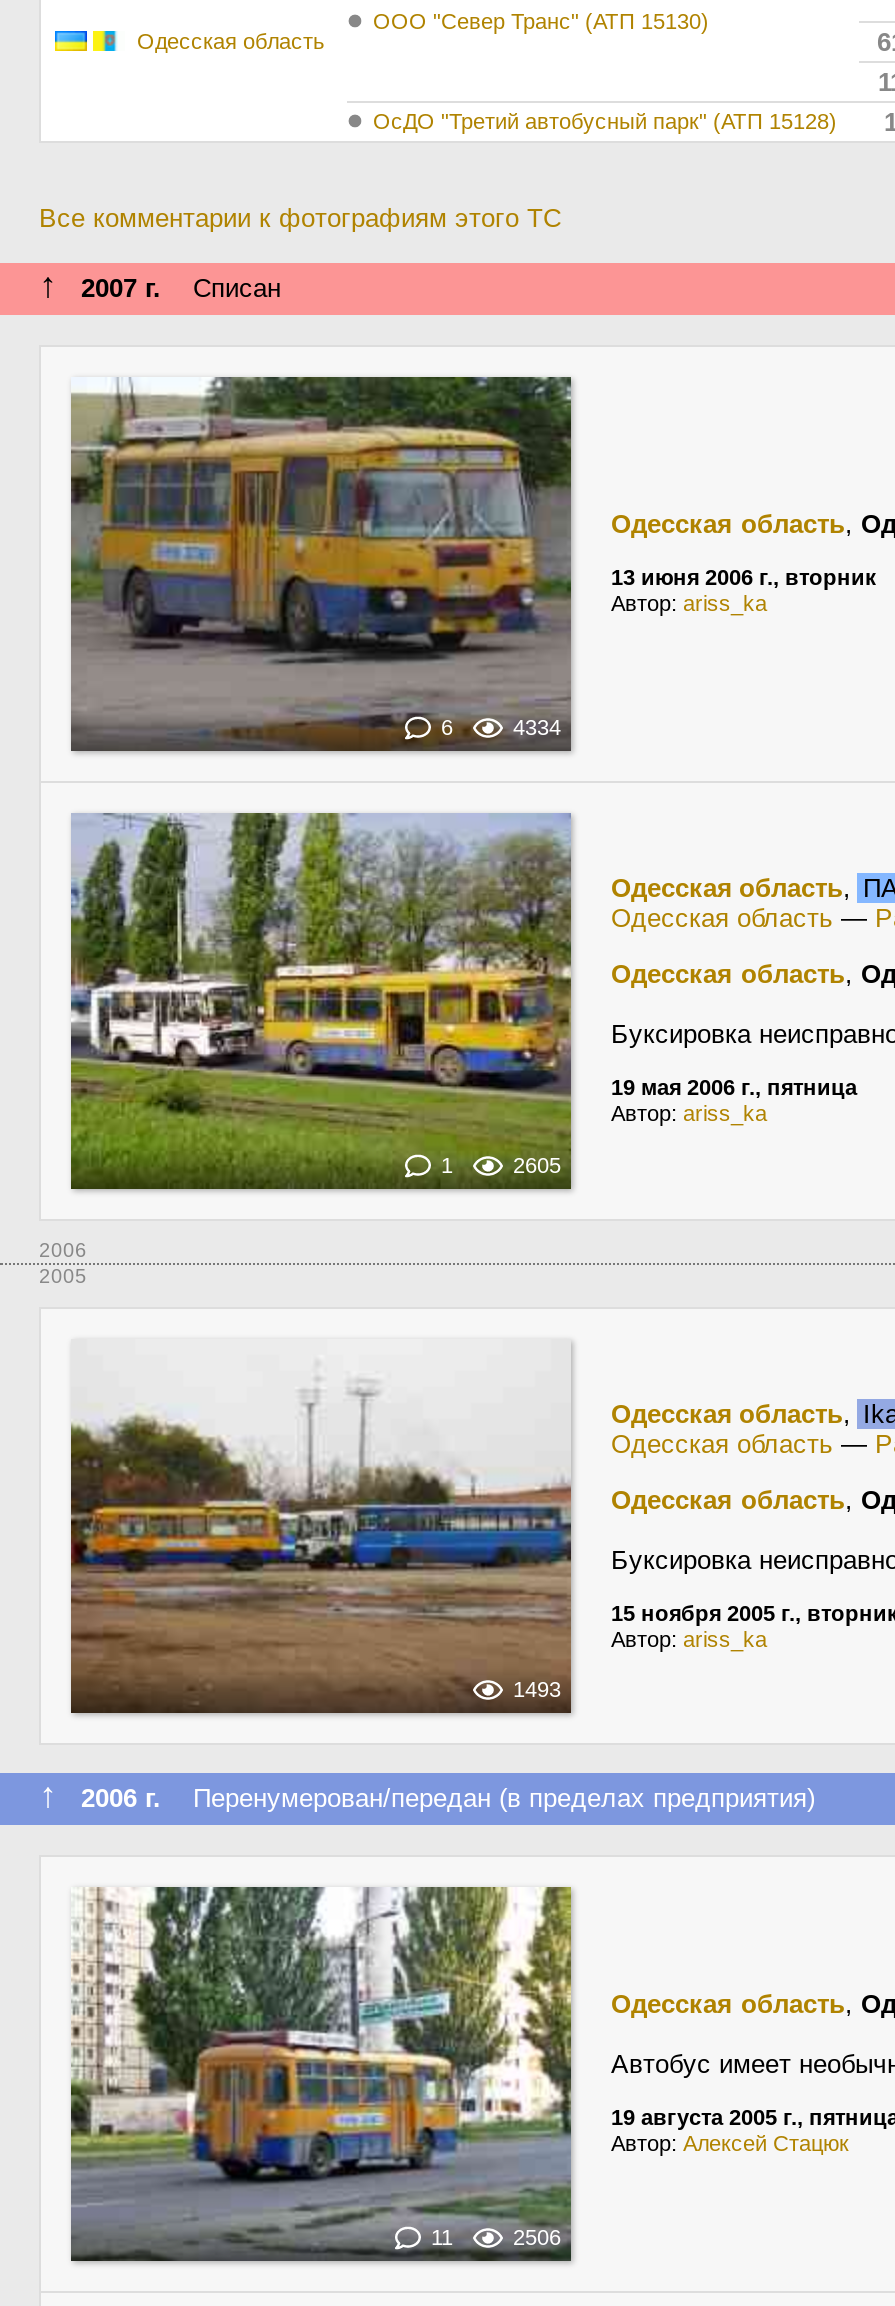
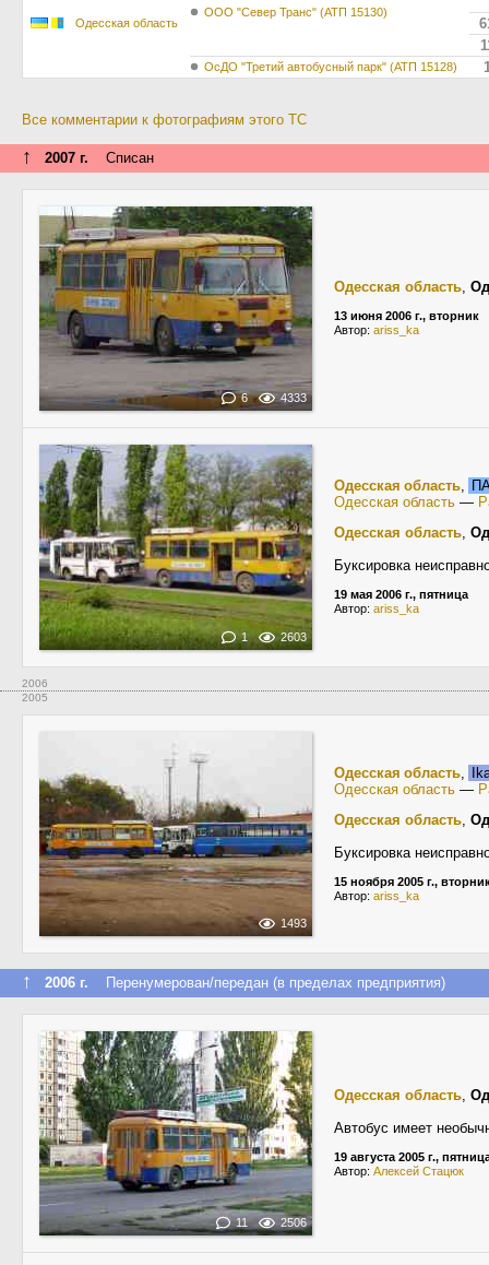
[513,715,561,739] 4334 -> [281,391,307,404] 4333
[513,1153,561,1177] 2605 -> [281,630,307,643] 2603

